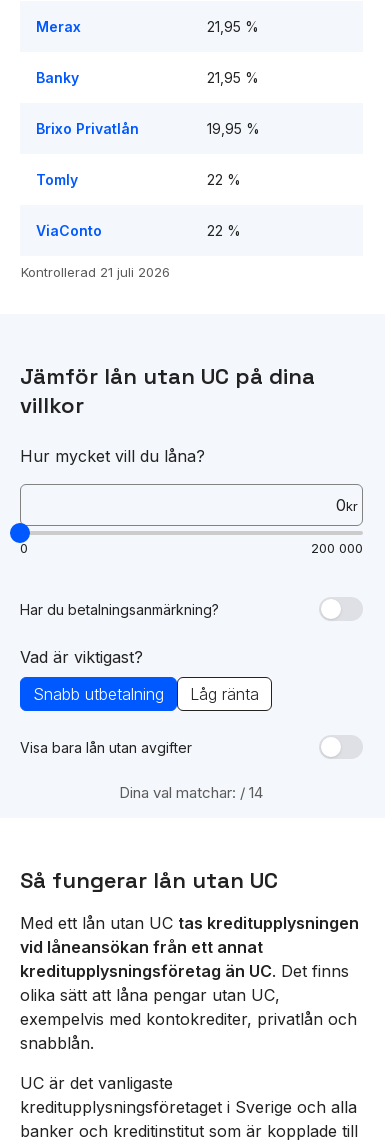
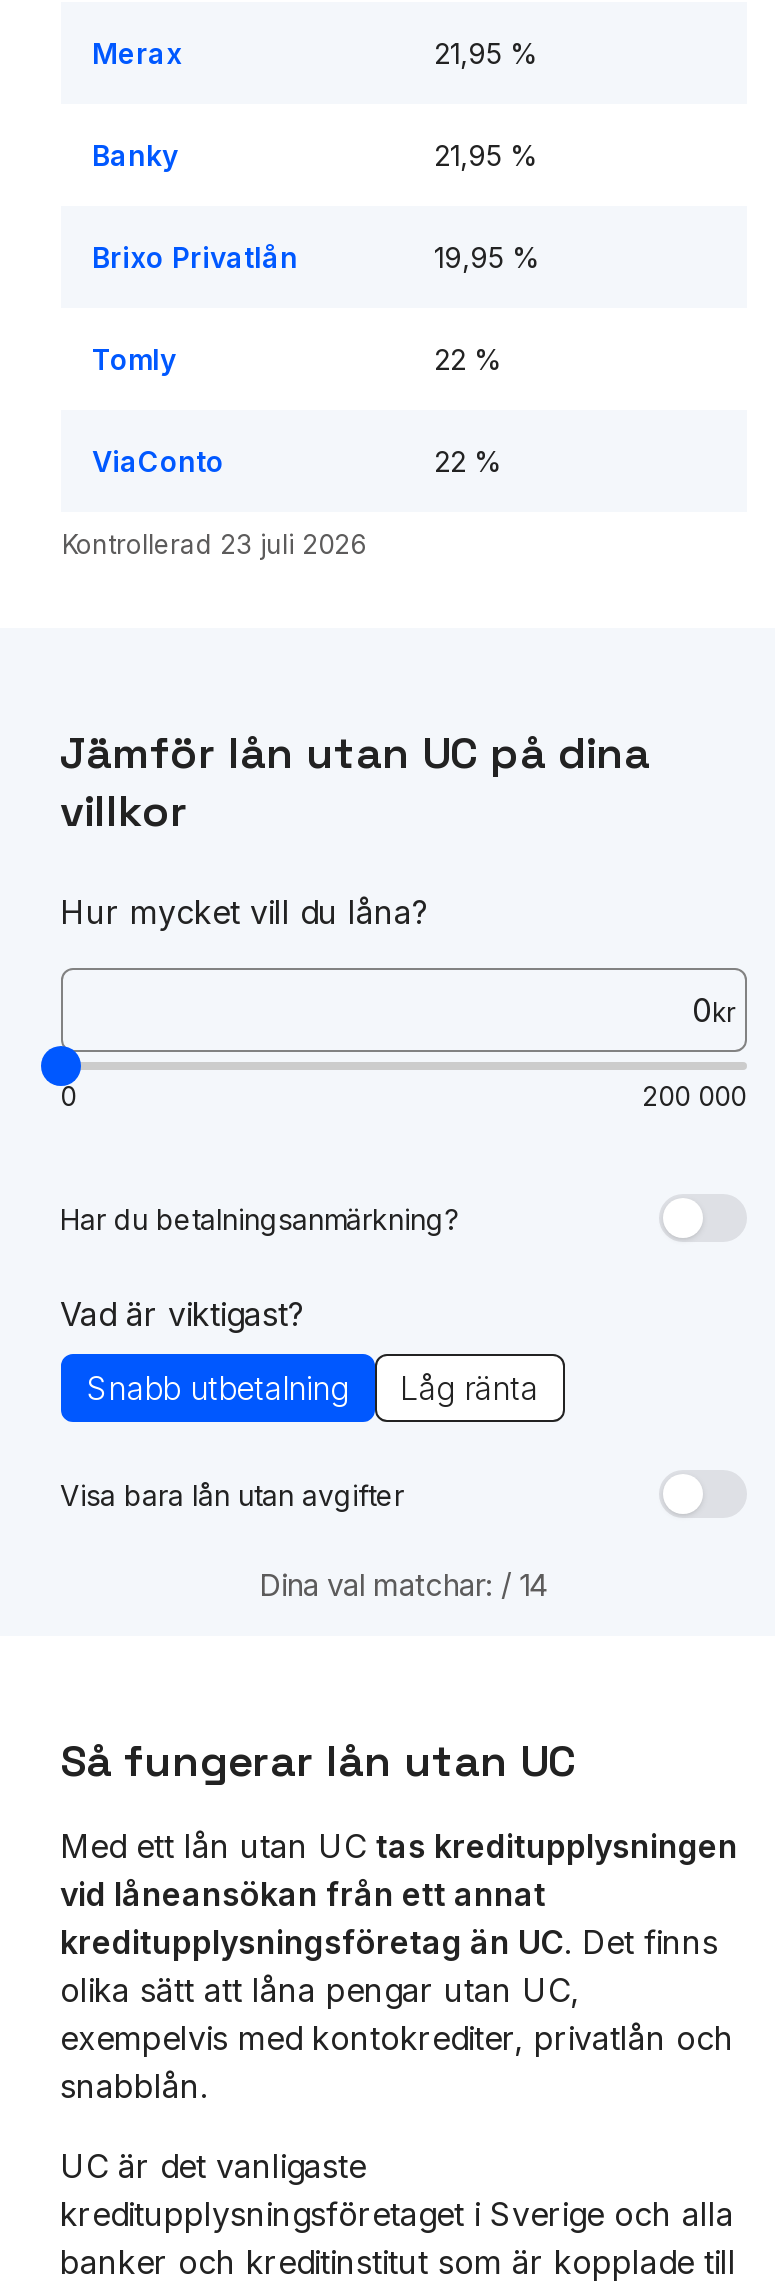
[20,264,169,280] Kontrollerad 21 juli 2026 -> [62,528,366,560] Kontrollerad 23 juli 2026

